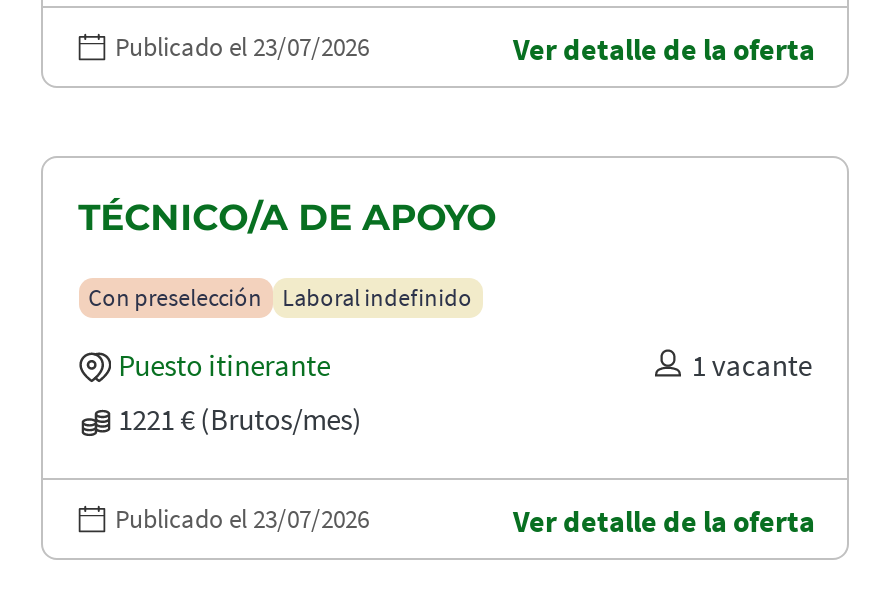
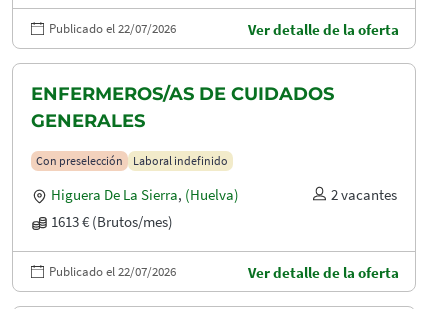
[115,30,369,64] Publicado el 23/07/2026 -> [49,20,176,37] Publicado el 22/07/2026
[78,196,496,240] TÉCNICO/A DE APOYO -> [31,83,334,132] ENFERMEROS/AS DE CUIDADOS | GENERALES
[118,346,812,438] Puesto itinerante | 1 vacante | 1221 € (Brutos/mes) -> [51,185,397,231] Higuera De La Sierra, (Huelva) | 2 vacantes | 1613 € (Brutos/mes)
[115,502,369,536] Publicado el 23/07/2026 -> [49,263,176,280] Publicado el 22/07/2026

